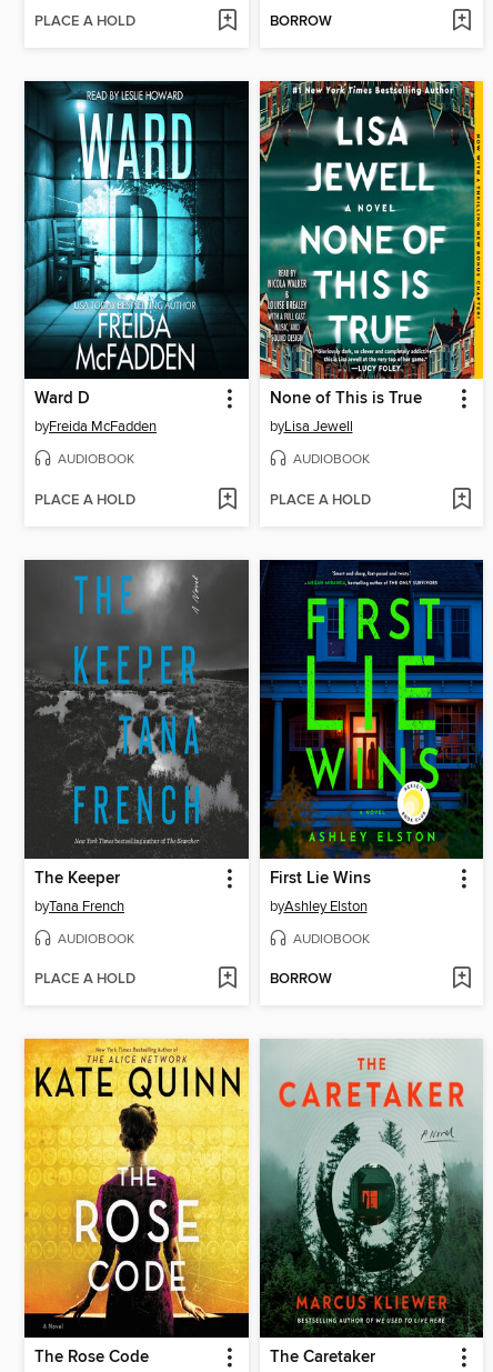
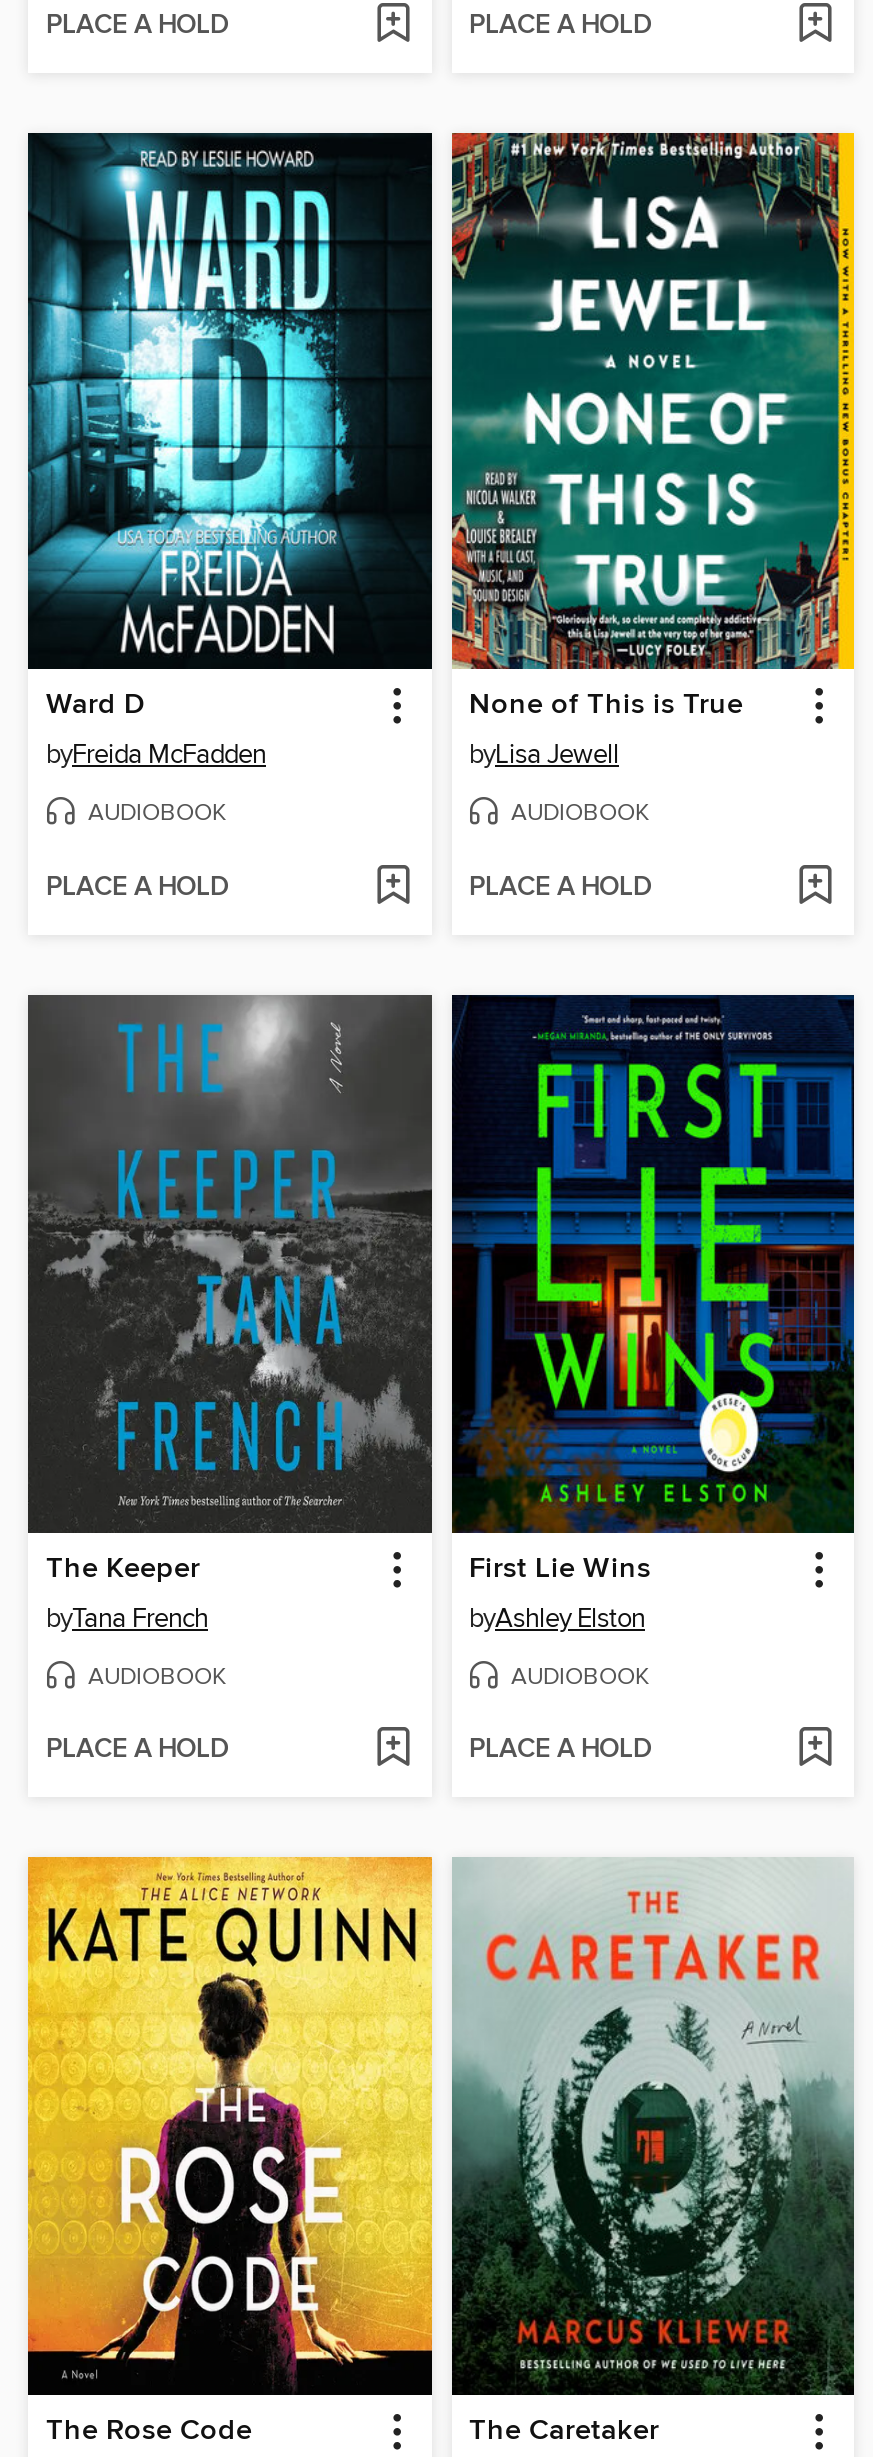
[269,12,331,31] BORROW -> [469,9,651,43] PLACE A HOLD
[269,970,331,989] BORROW -> [469,1734,651,1768] PLACE A HOLD

